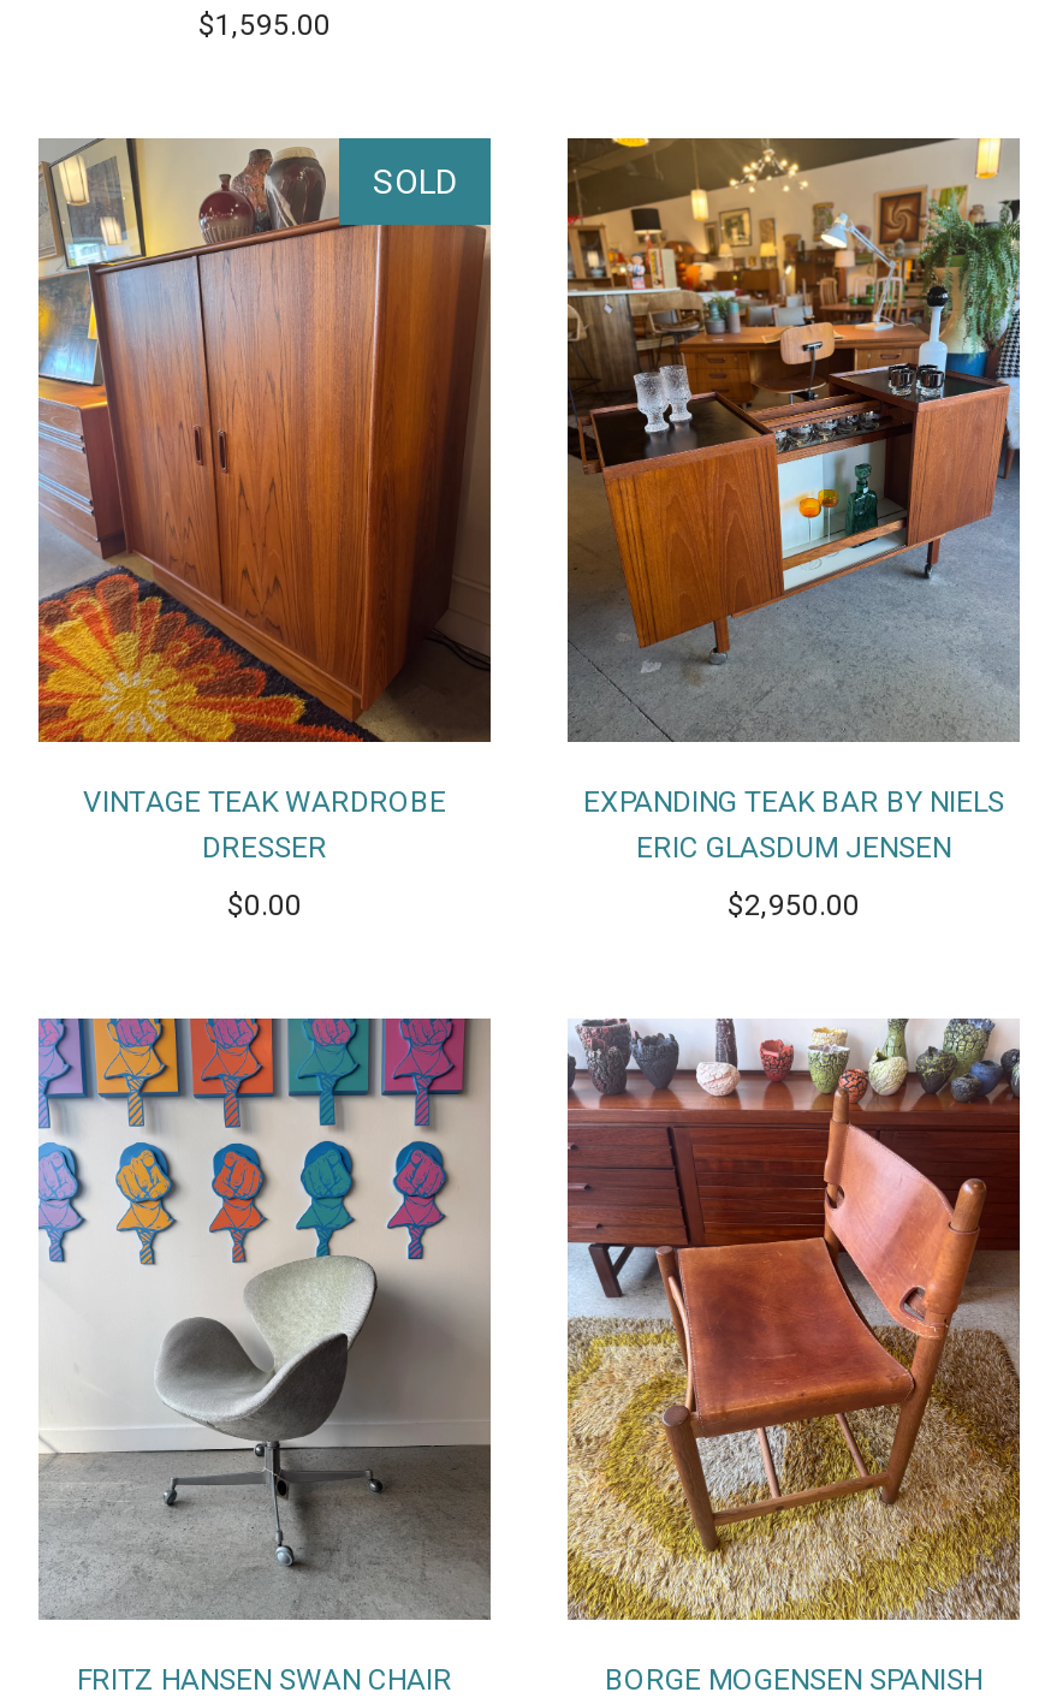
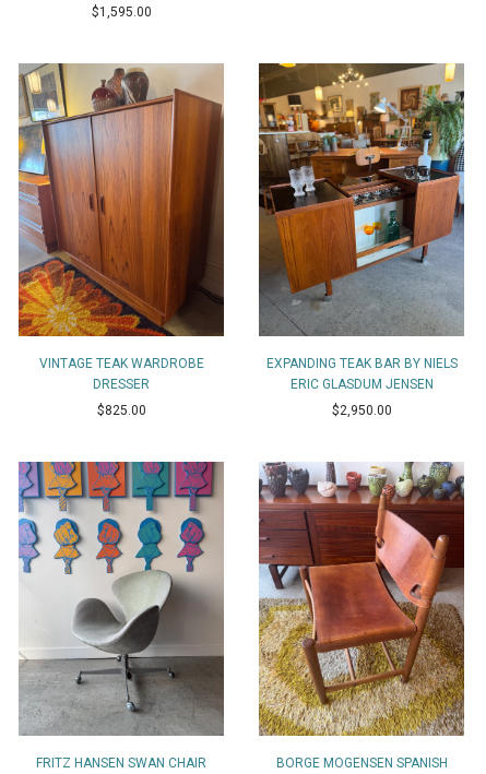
[373,163,457,201] SOLD -> none
[227,888,302,922] $0.00 -> [97,403,146,419] $825.00

